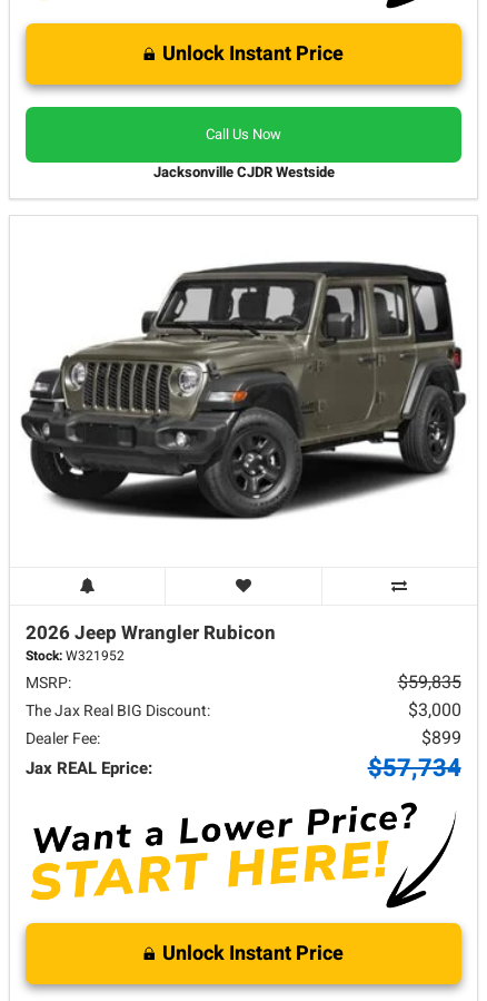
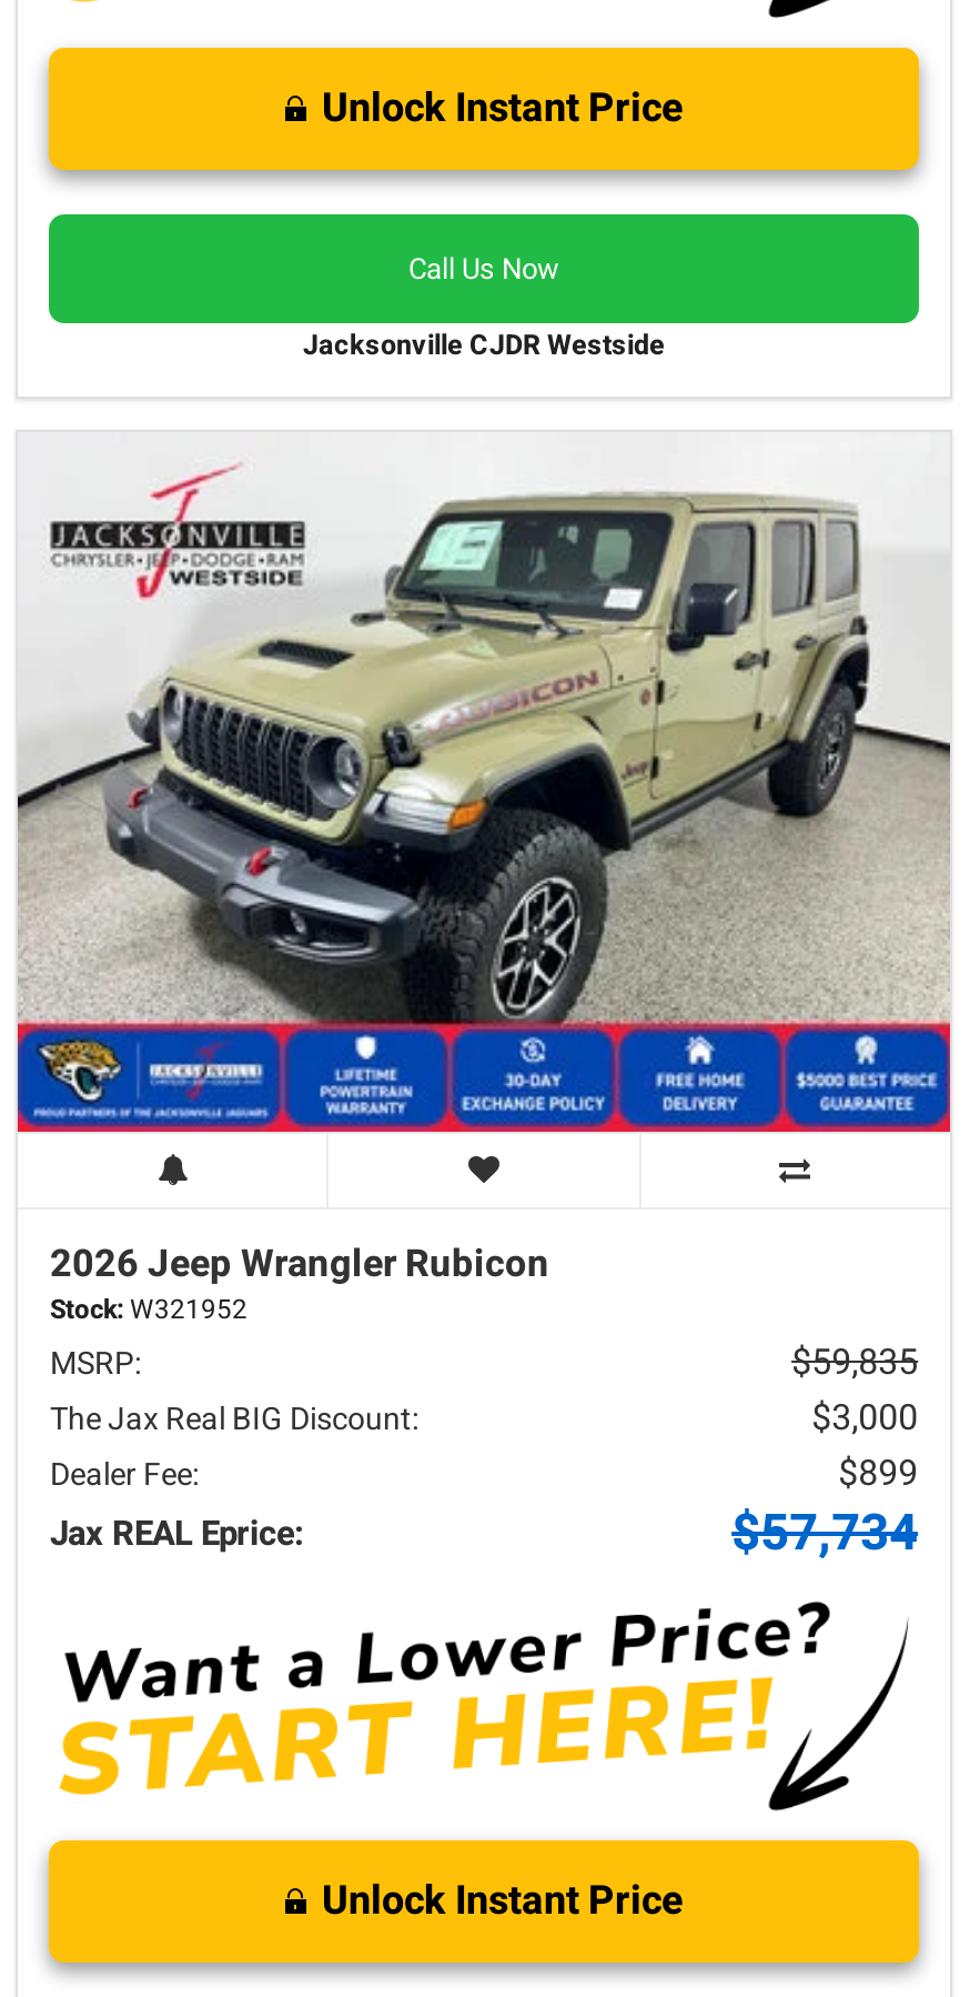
[10,233,477,568] [image] -> [16,462,952,1135] [image]

